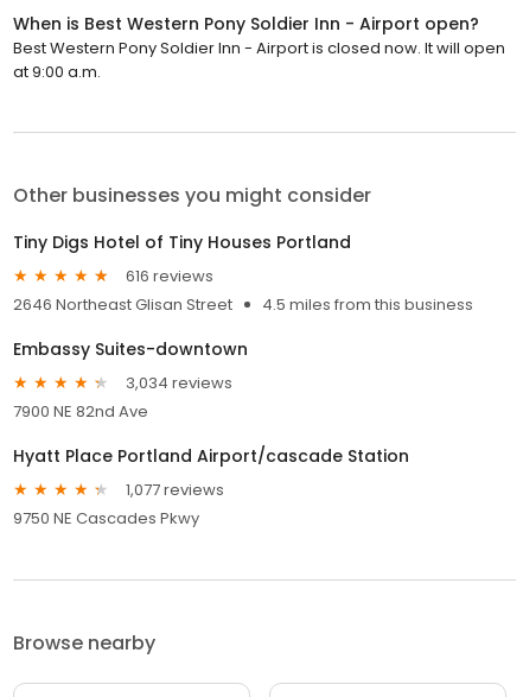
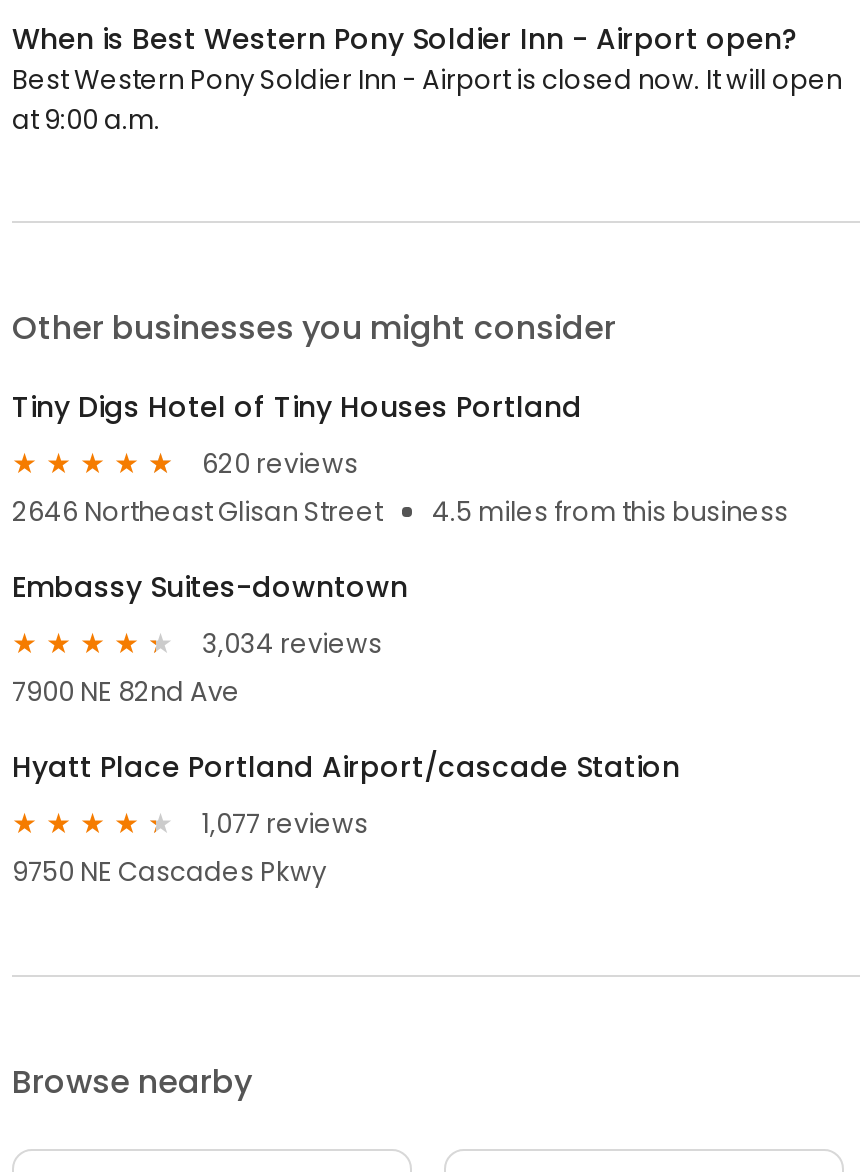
[126,264,213,287] 616 reviews -> [202,444,358,482] 620 reviews

